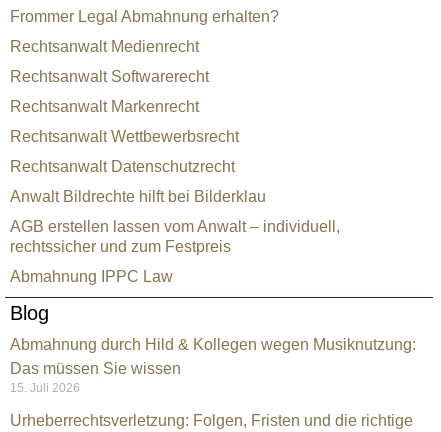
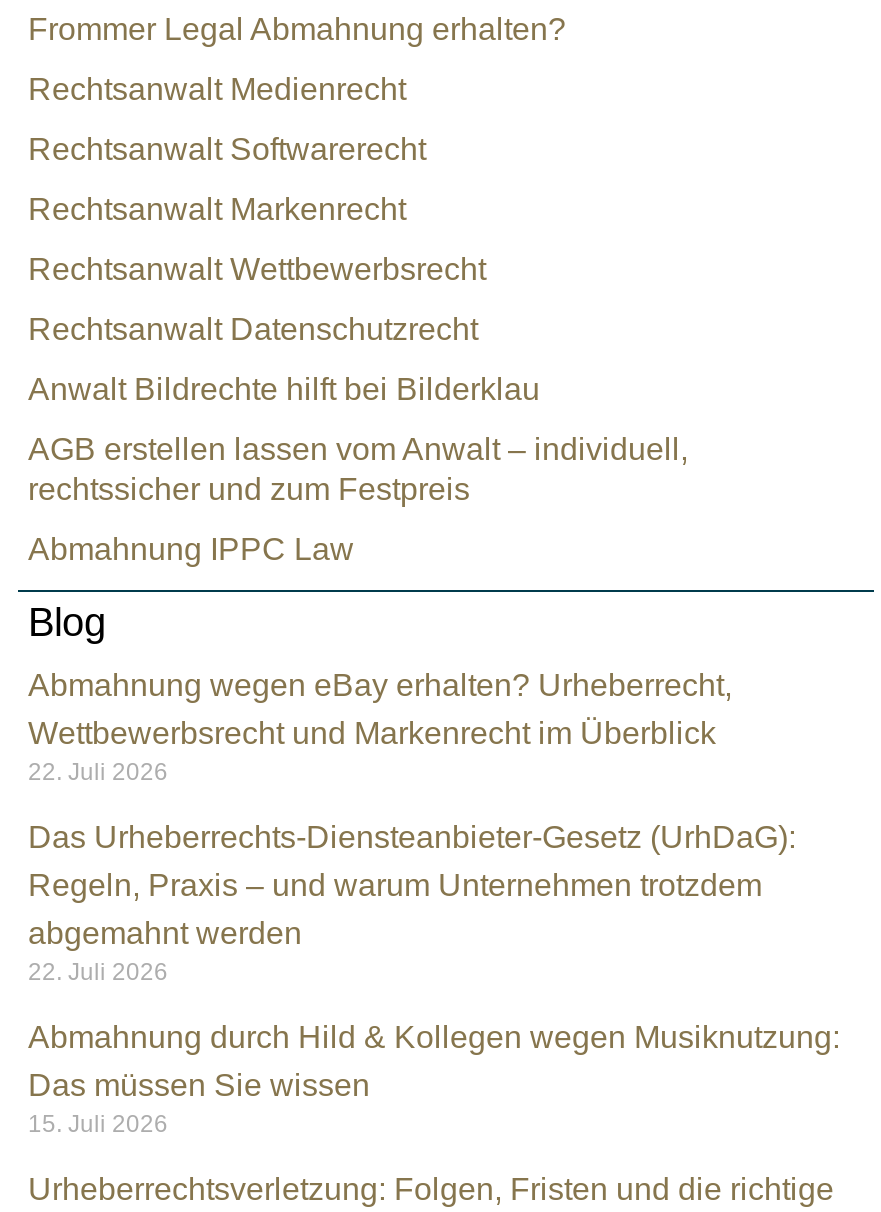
none -> [28,668,796,986] Abmahnung wegen eBay erhalten? Urheberrecht, | Wettbewerbsrecht und Markenrecht im Überblick | 22. Juli 2026 | Das Urheberrechts-Diensteanbieter-Gesetz (UrhDaG): | Regeln, Praxis – und warum Unternehmen trotzdem | abgemahnt werden | 22. Juli 2026

